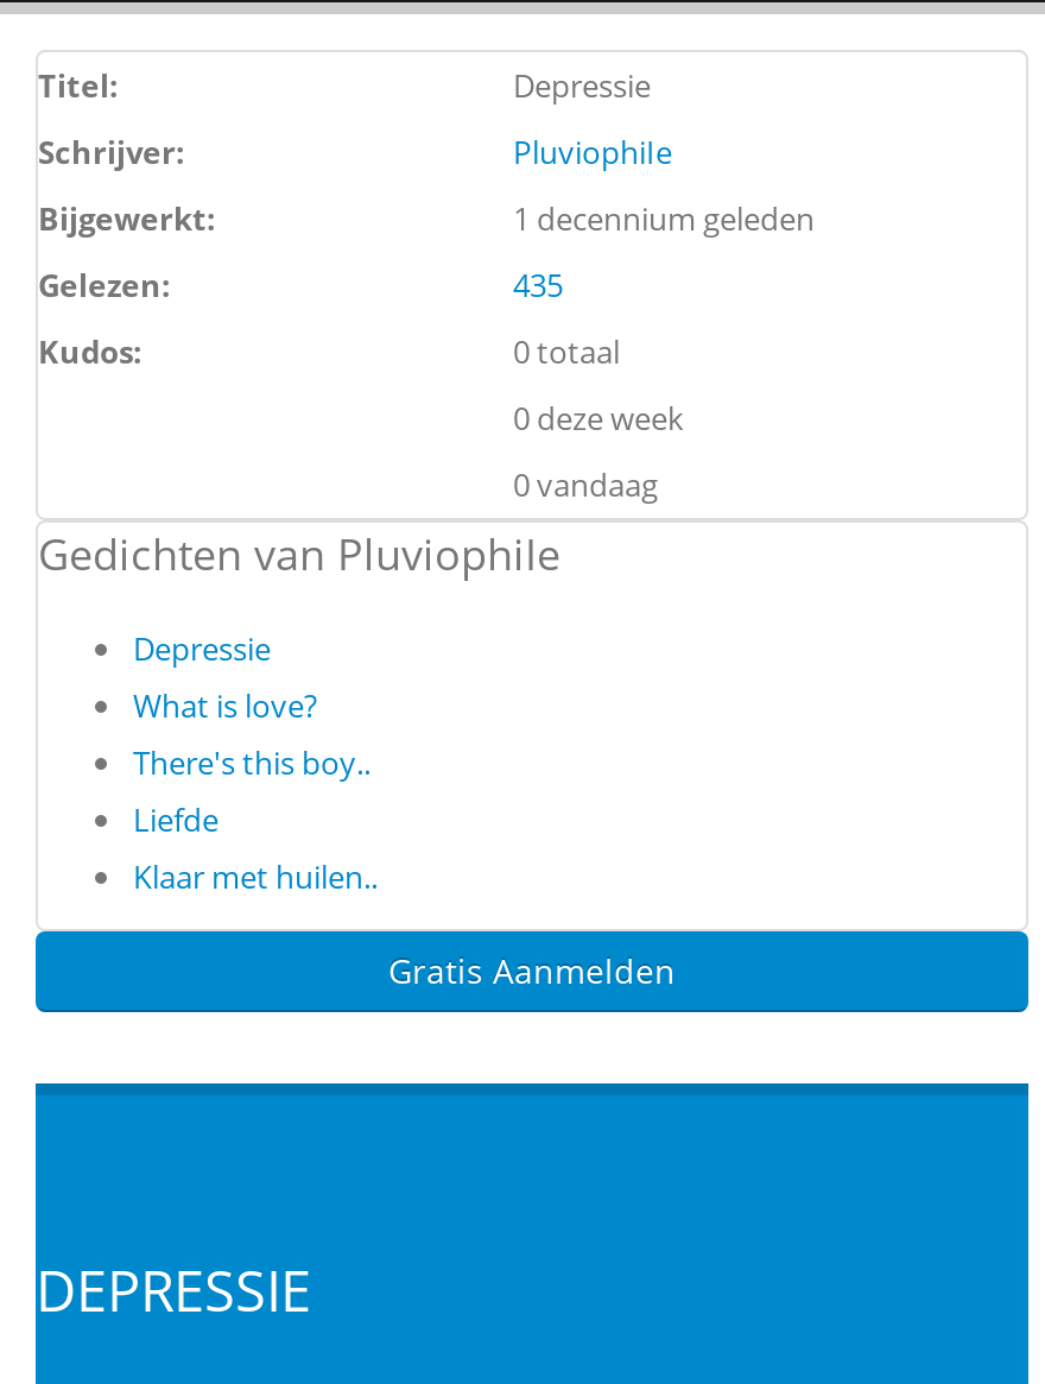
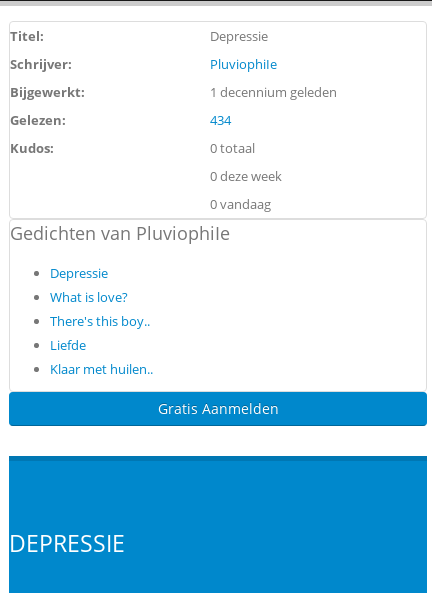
[513,264,563,306] 435 -> [210,111,231,129] 434

